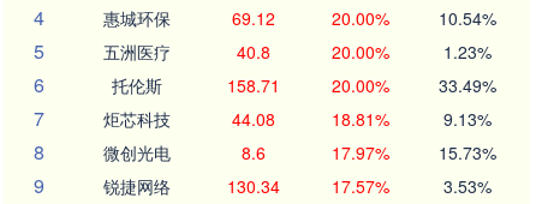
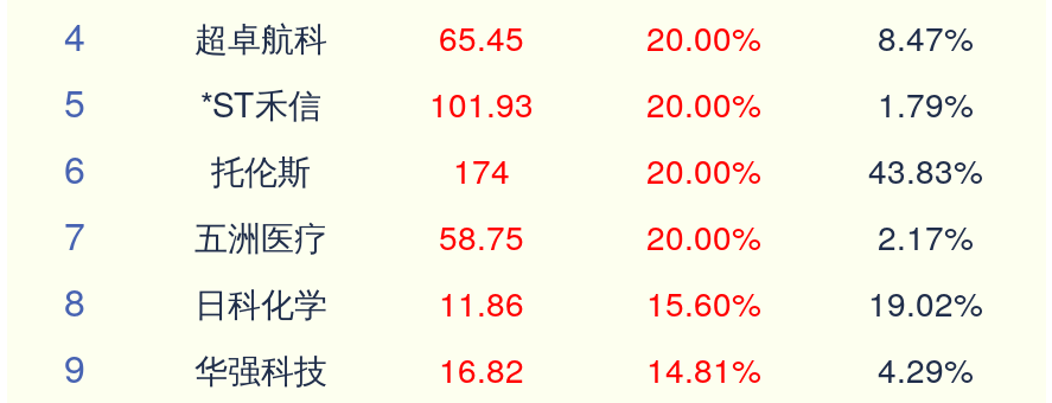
[103,6,275,30] 惠城环保 | 69.12 -> [195,13,524,60] 超卓航科 | 65.45
[438,6,496,30] 10.54% -> [878,13,973,60] 8.47%
[103,40,270,64] 五洲医疗 | 40.8 -> [200,79,534,127] *ST禾信 | 101.93
[443,40,491,64] 1.23% -> [878,79,973,127] 1.79%
[227,74,279,98] 158.71 -> [453,146,510,193] 174
[438,74,496,98] 33.49% -> [868,146,982,193] 43.83%
[103,107,491,131] 炬芯科技 | 44.08 | 18.81% | 9.13% -> [195,212,973,259] 五洲医疗 | 58.75 | 20.00% | 2.17%
[103,141,496,165] 微创光电 | 8.6 | 17.97% | 15.73% -> [195,278,982,326] 日科化学 | 11.86 | 15.60% | 19.02%
[103,174,491,198] 锐捷网络 | 130.34 | 17.57% | 3.53% -> [195,345,973,392] 华强科技 | 16.82 | 14.81% | 4.29%

